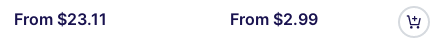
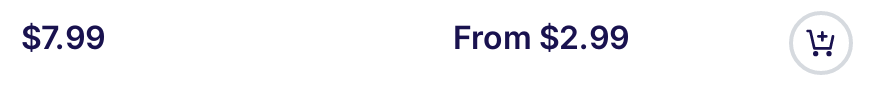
[14,9,107,29] From $23.11 -> [21,17,105,57] $7.99

